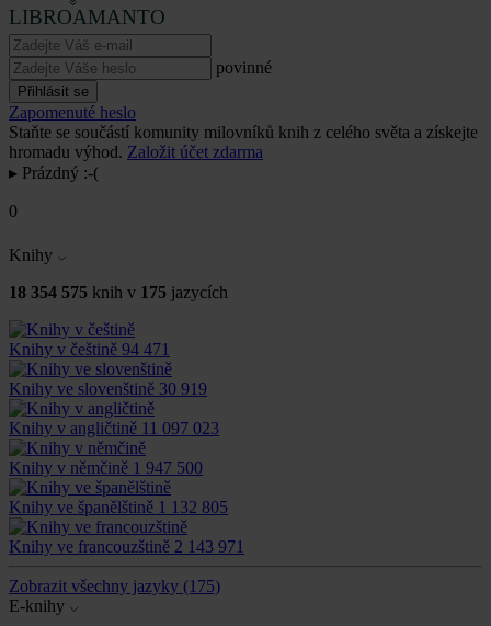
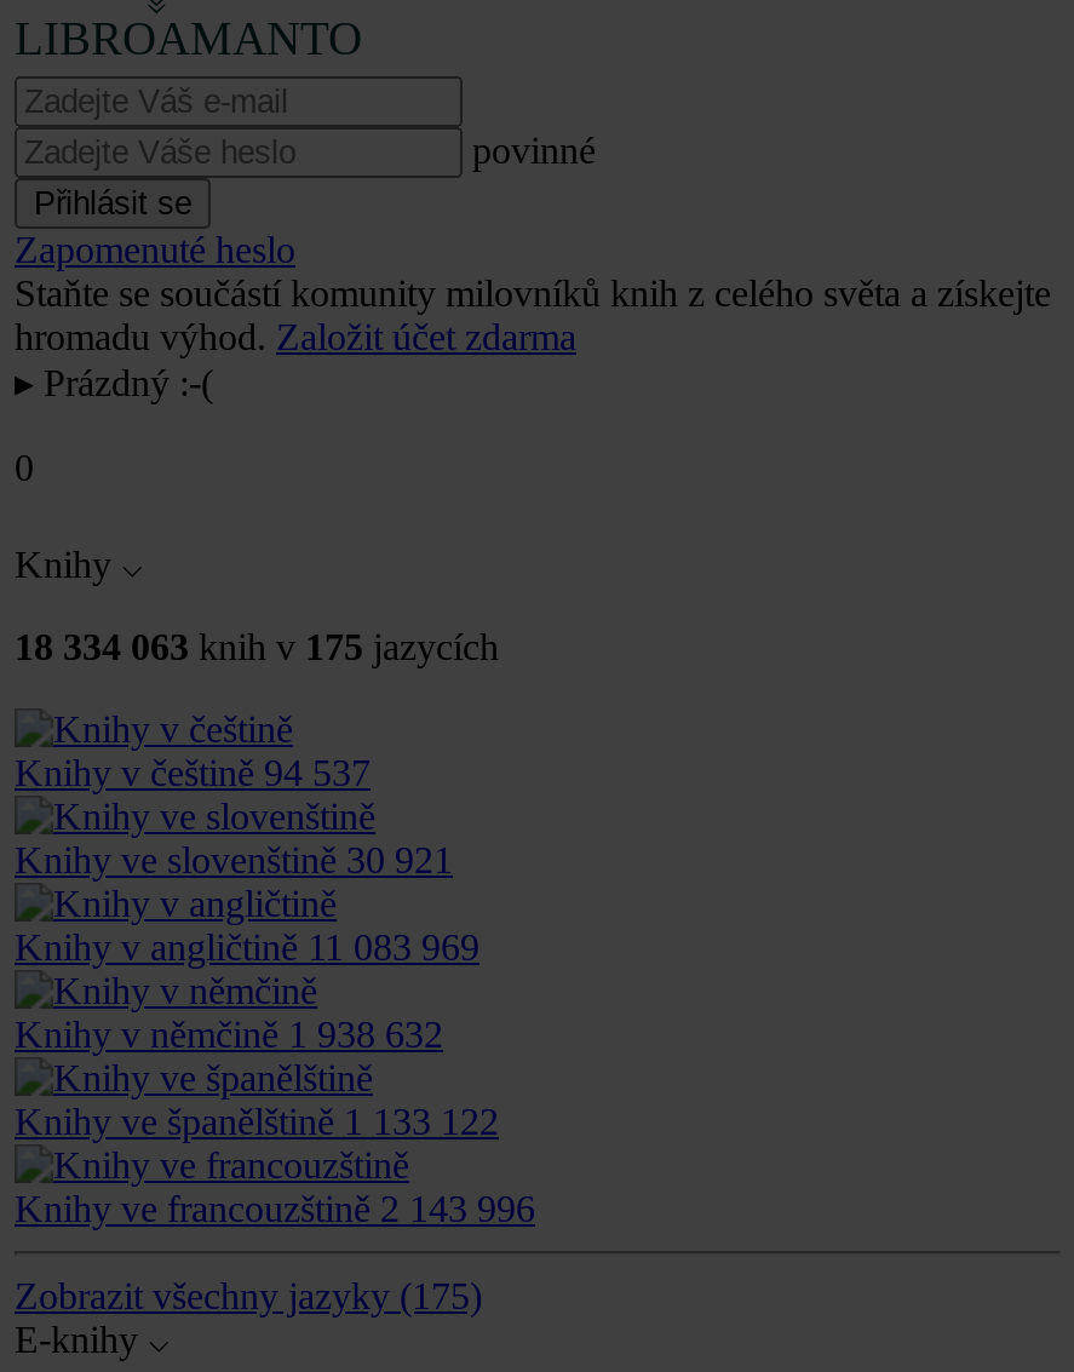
[9,283,228,302] 18 354 575 knih v 175 jazycích -> [15,627,499,668] 18 334 063 knih v 175 jazycích
[9,340,170,359] Knihy v češtině 94 471 -> [15,753,371,794] Knihy v češtině 94 537
[9,380,207,398] Knihy ve slovenštině 30 919 -> [15,840,453,881] Knihy ve slovenštině 30 921
[9,419,219,438] Knihy v angličtině 11 097 023 -> [15,927,479,968] Knihy v angličtině 11 083 969
[9,459,203,477] Knihy v němčině 1 947 500 -> [15,1014,443,1055] Knihy v němčině 1 938 632
[9,498,228,517] Knihy ve španělštině 1 132 805 -> [15,1101,499,1143] Knihy ve španělštině 1 133 122
[9,538,244,556] Knihy ve francouzštině 2 143 971 -> [15,1189,535,1230] Knihy ve francouzštině 2 143 996

